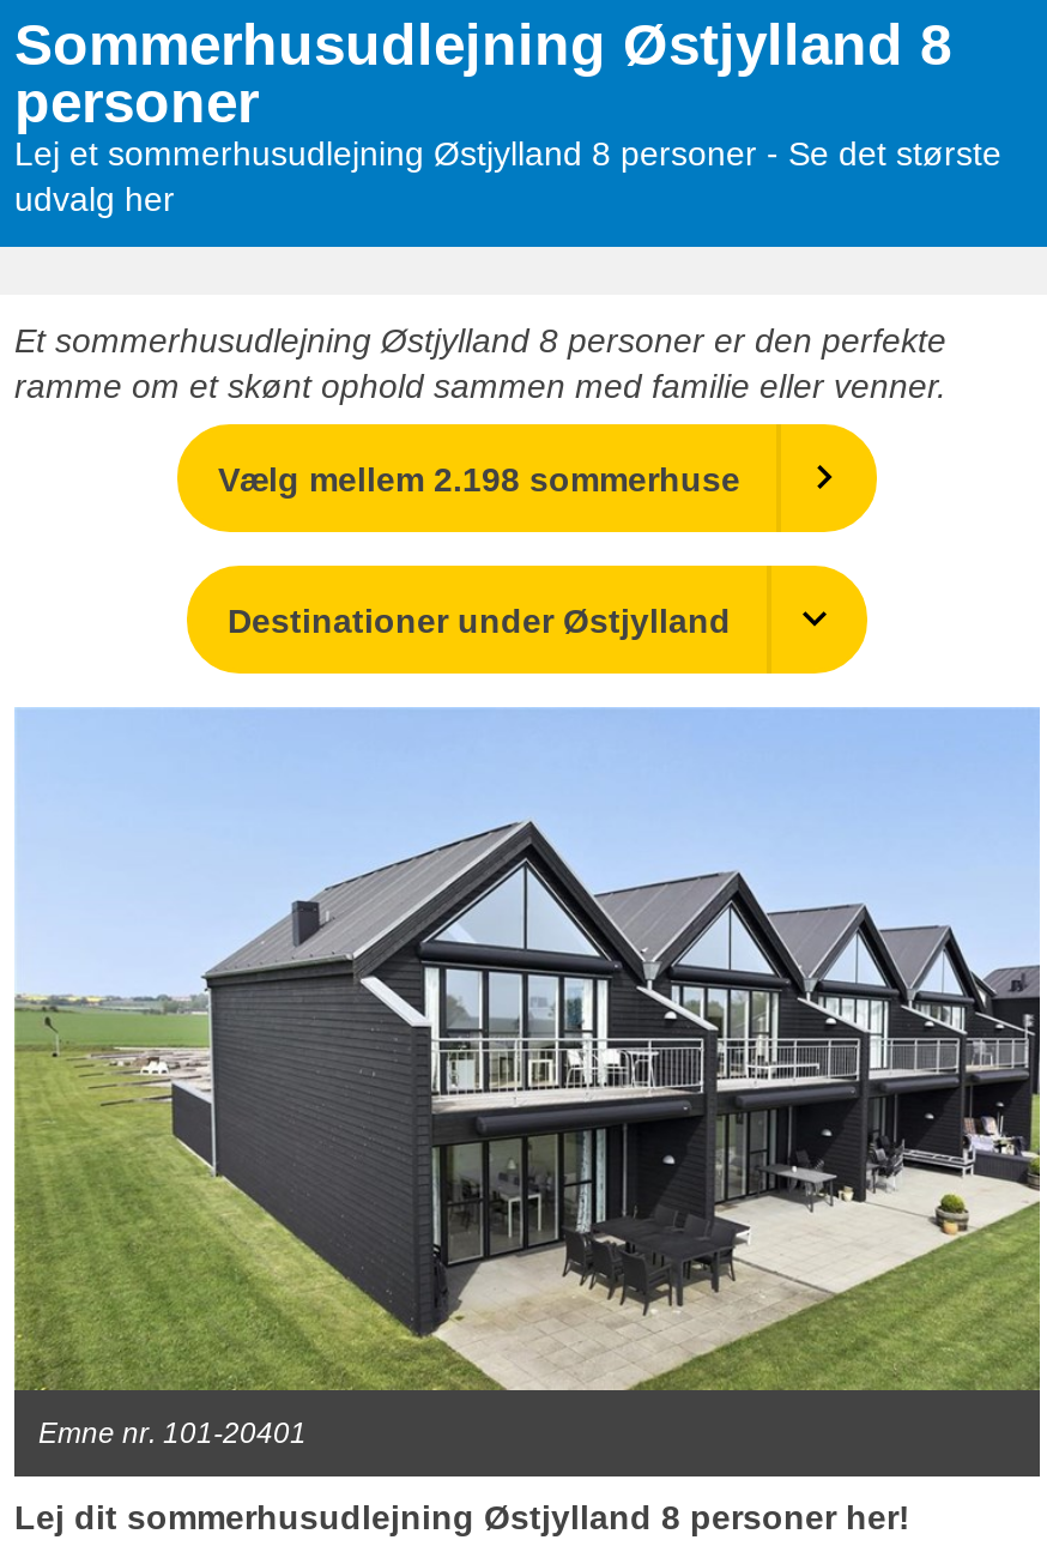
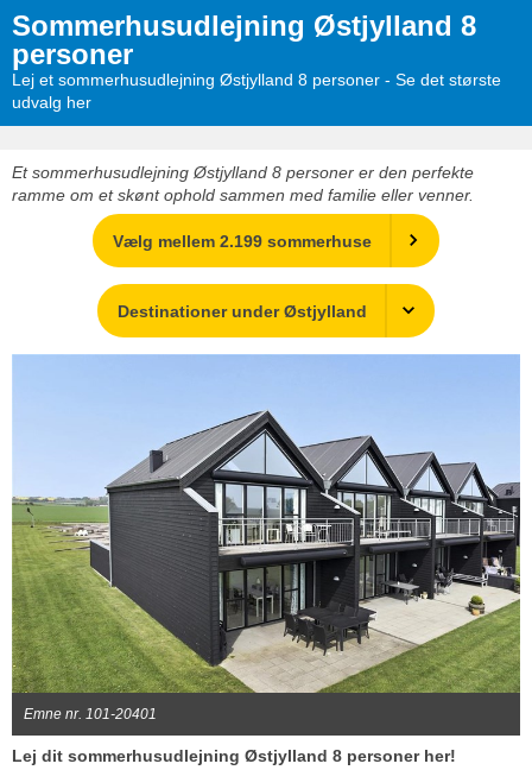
[218,460,740,498] Vælg mellem 2.198 sommerhuse -> [113,232,372,251] Vælg mellem 2.199 sommerhuse

